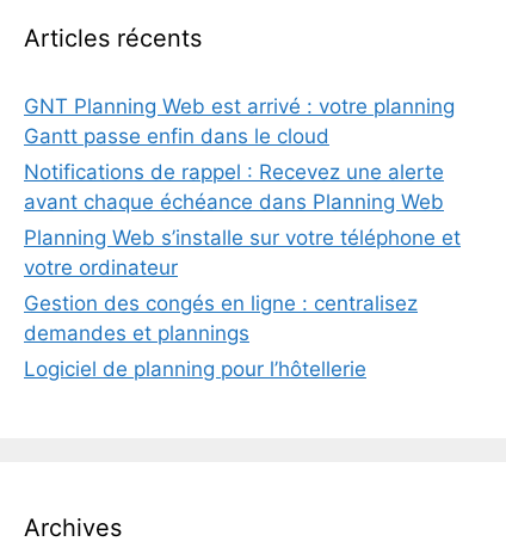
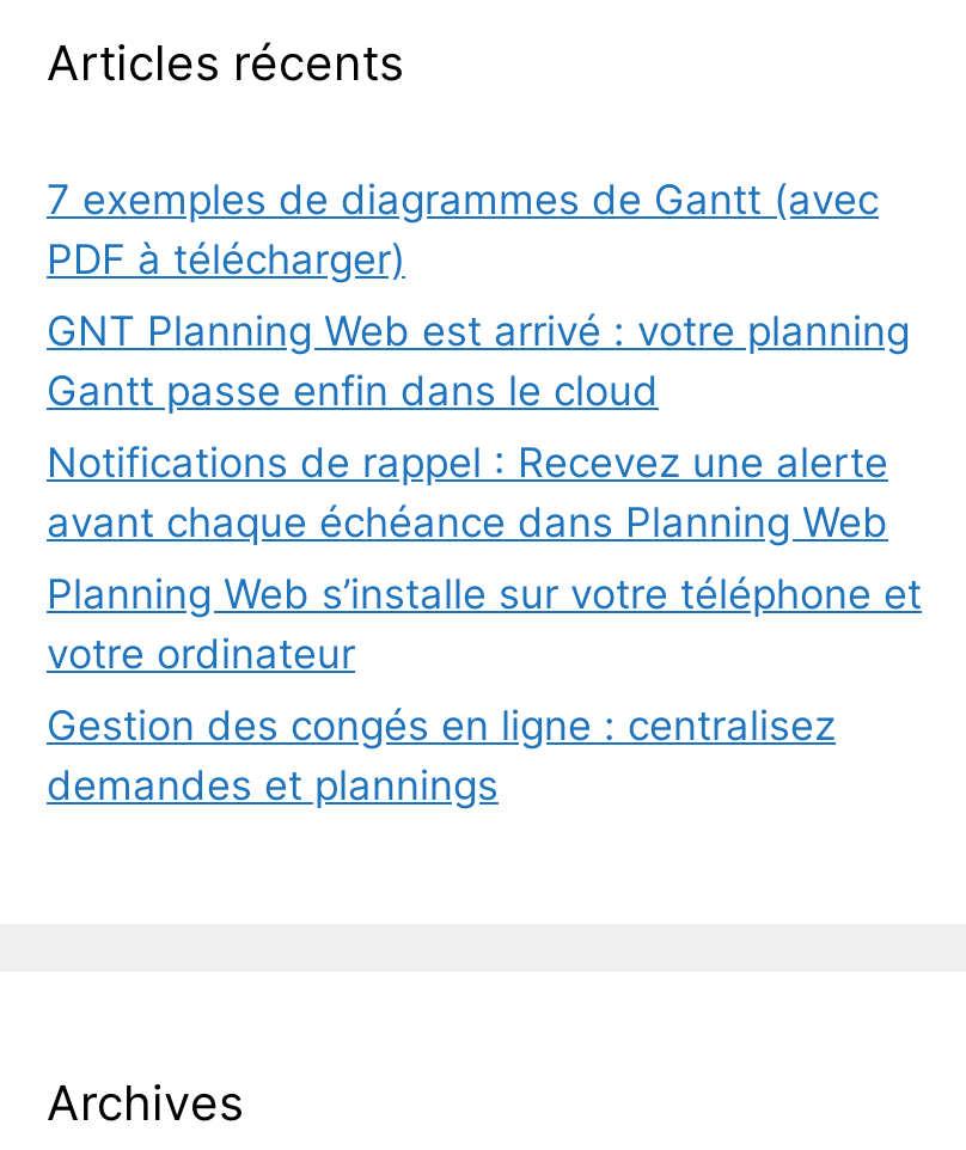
none -> [47,175,879,283] 7 exemples de diagrammes de Gantt (avec | PDF à télécharger)
moved [24,95,461,345] -> [47,307,922,809]: GNT Planning Web est arrivé : votre planning | Gantt passe enfin dans le cloud | Notifications de rappel : Recevez une alerte | avant chaque échéance dans Planning Web | Planning Web s’installe sur votre téléphone et | votre ordinateur | Gestion des congés en ligne : centralisez | demandes et plannings
[24,357,366,381] Logiciel de planning pour l’hôtellerie -> none

